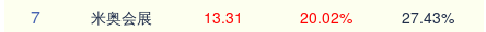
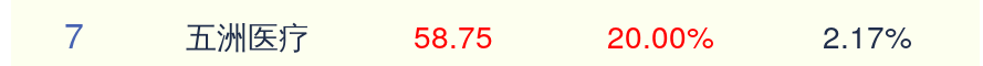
[91,6,454,28] 米奥会展 | 13.31 | 20.02% | 27.43% -> [186,13,911,57] 五洲医疗 | 58.75 | 20.00% | 2.17%

